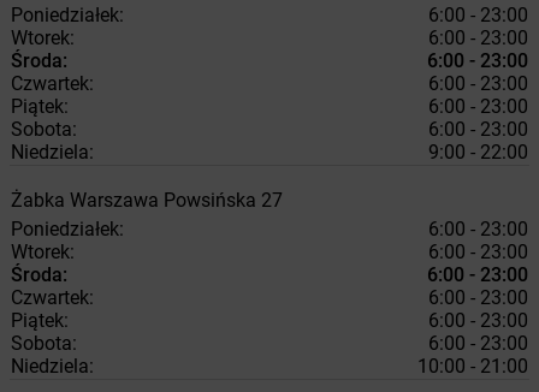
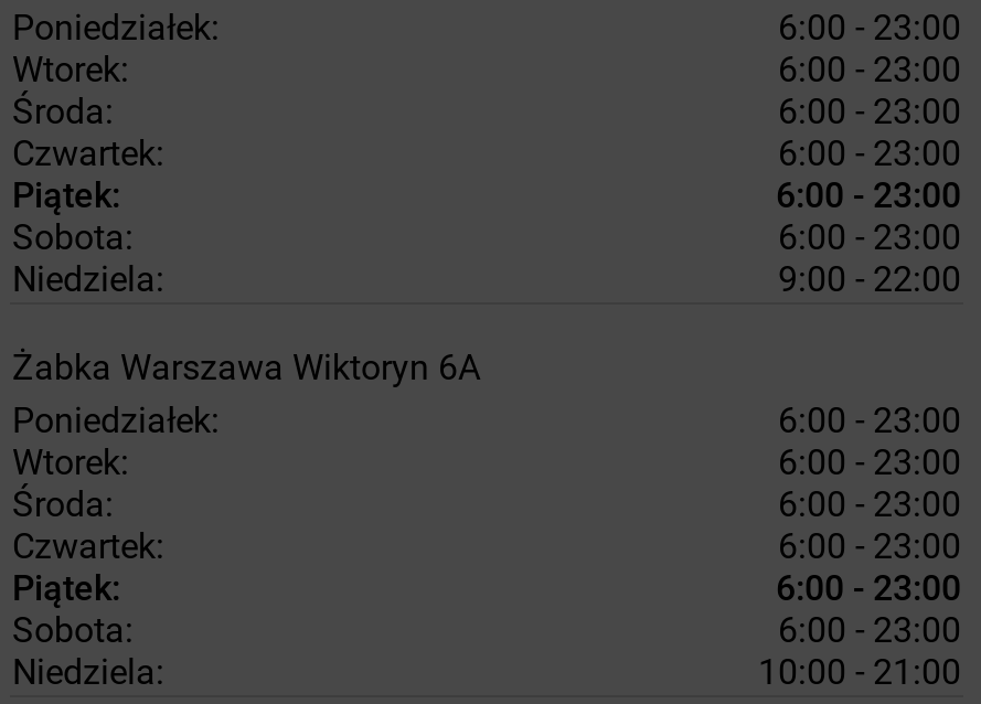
[11,189,283,212] Żabka Warszawa Powsińska 27 -> [12,346,480,388] Żabka Warszawa Wiktoryn 6A

